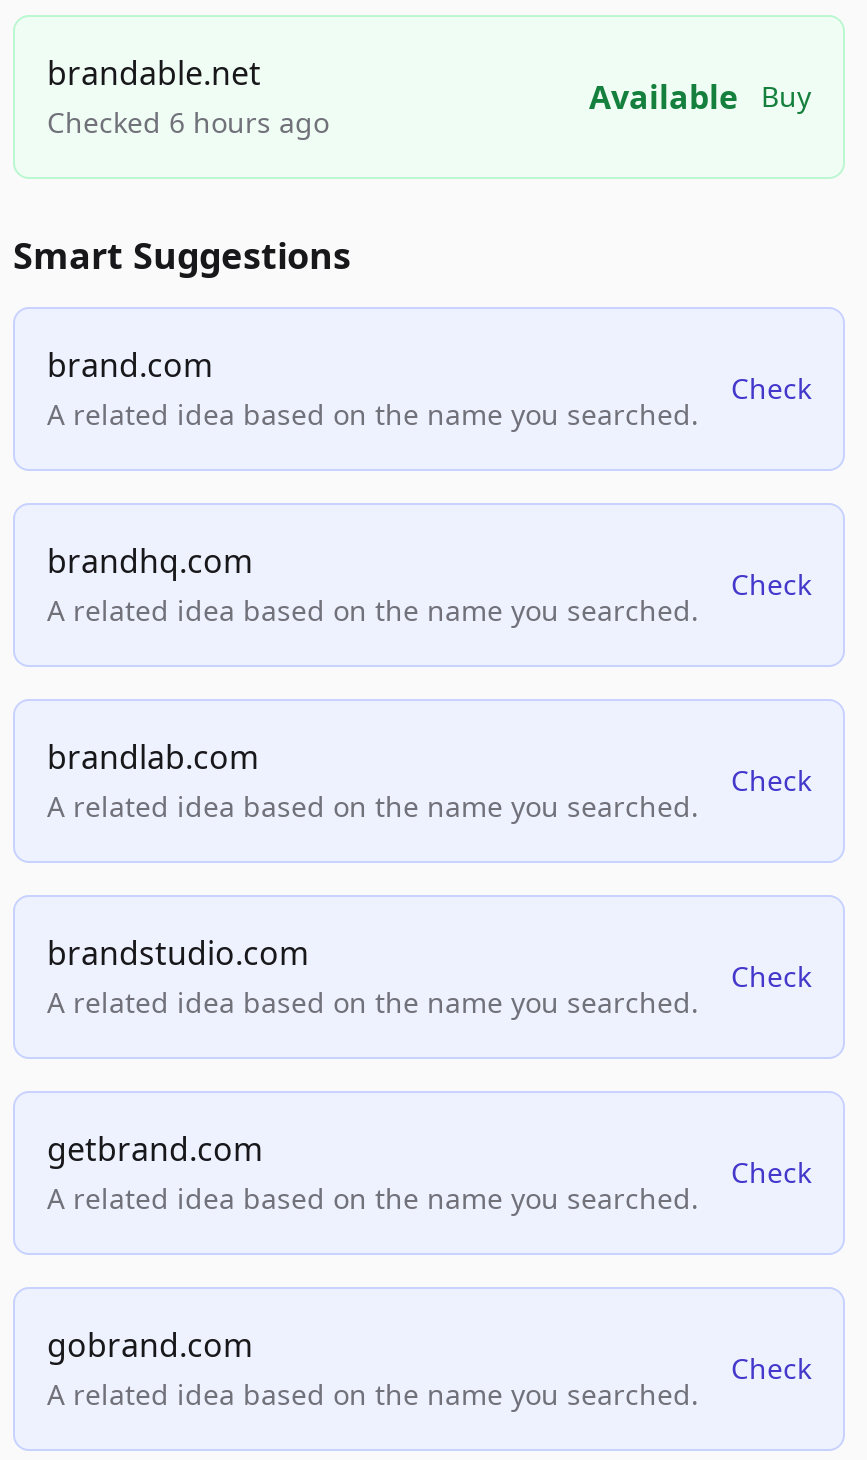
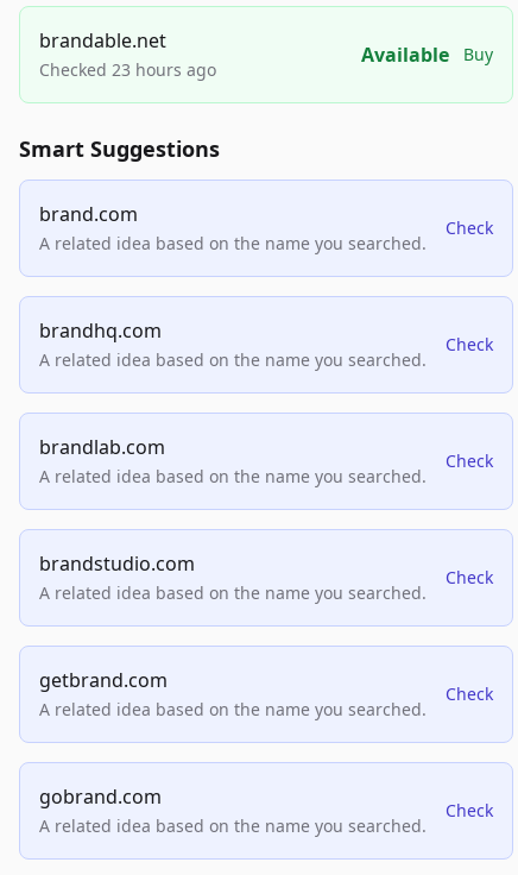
[47,103,329,141] Checked 6 hours ago -> [39,58,216,81] Checked 23 hours ago

